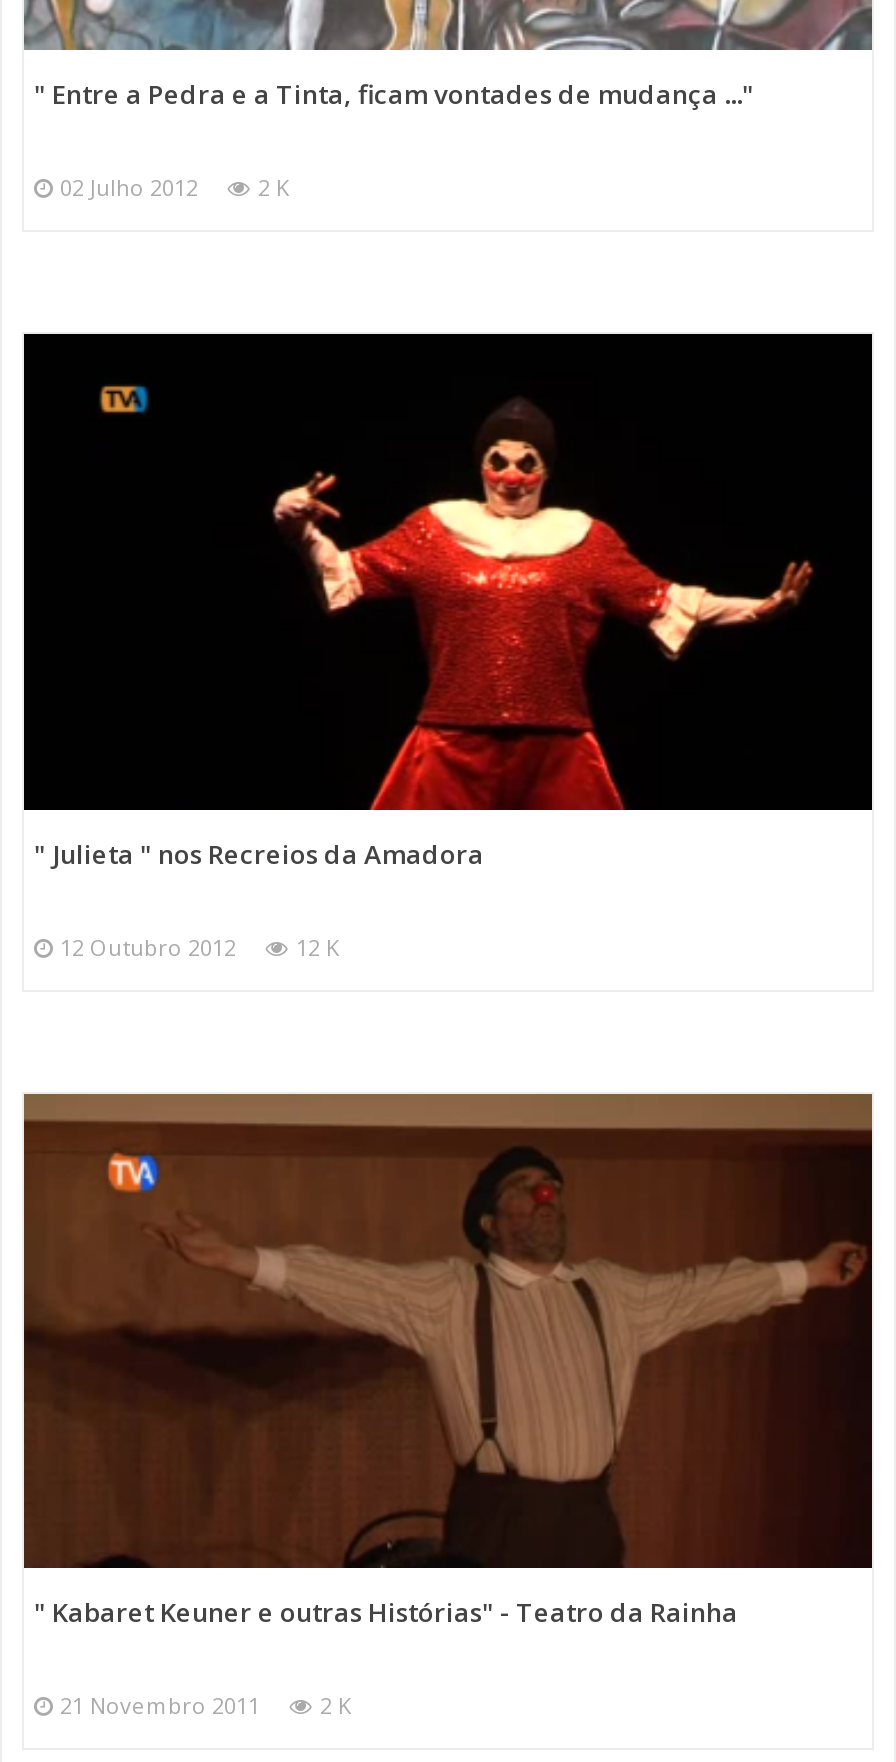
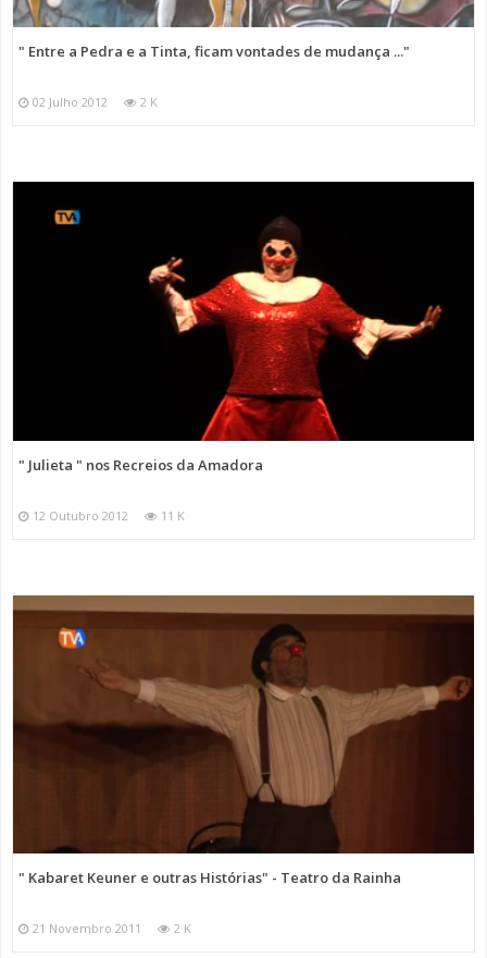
[60,931,340,961] 12 Outubro 2012 12 K -> [33,507,185,523] 12 Outubro 2012 11 K

